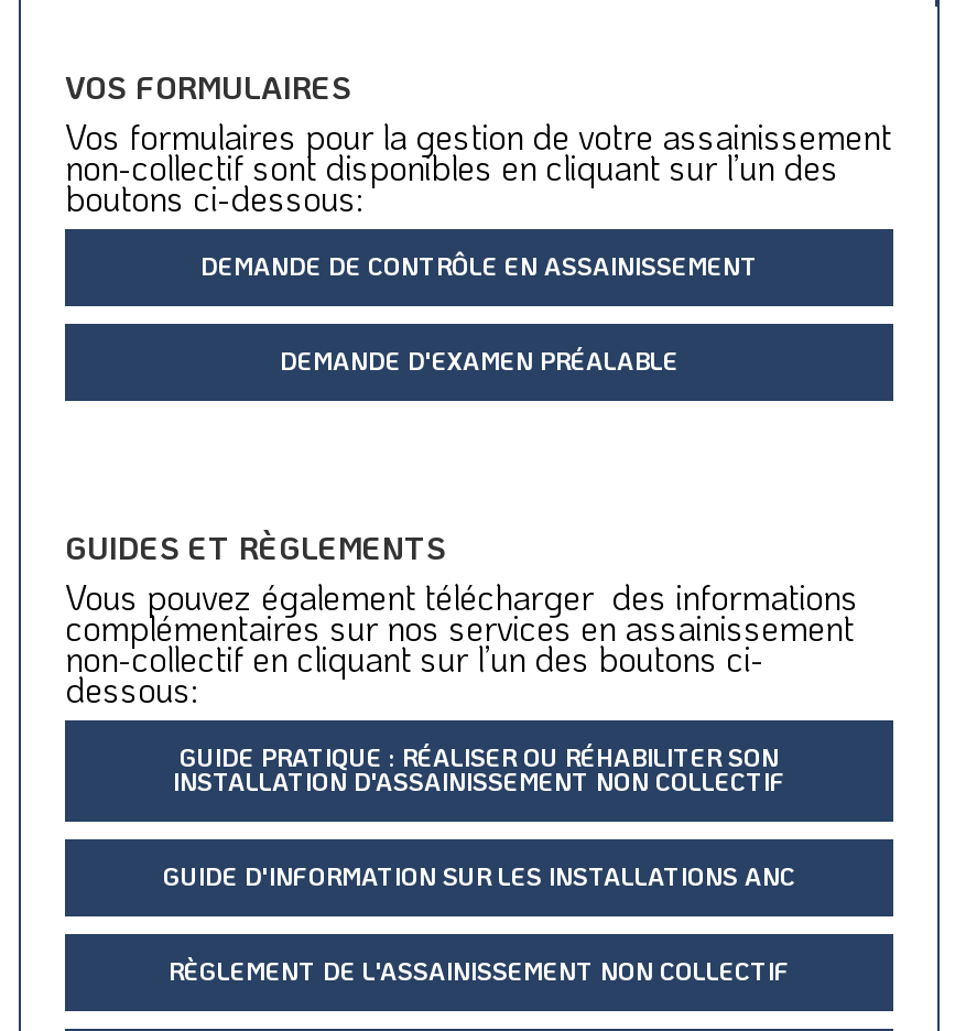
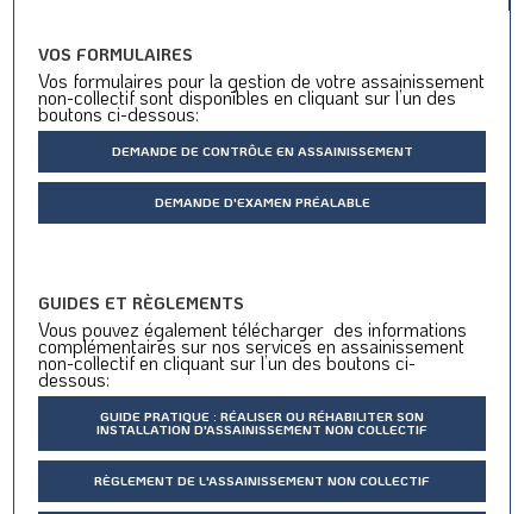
[163,860,795,891] GUIDE D'INFORMATION SUR LES INSTALLATIONS ANC -> none

